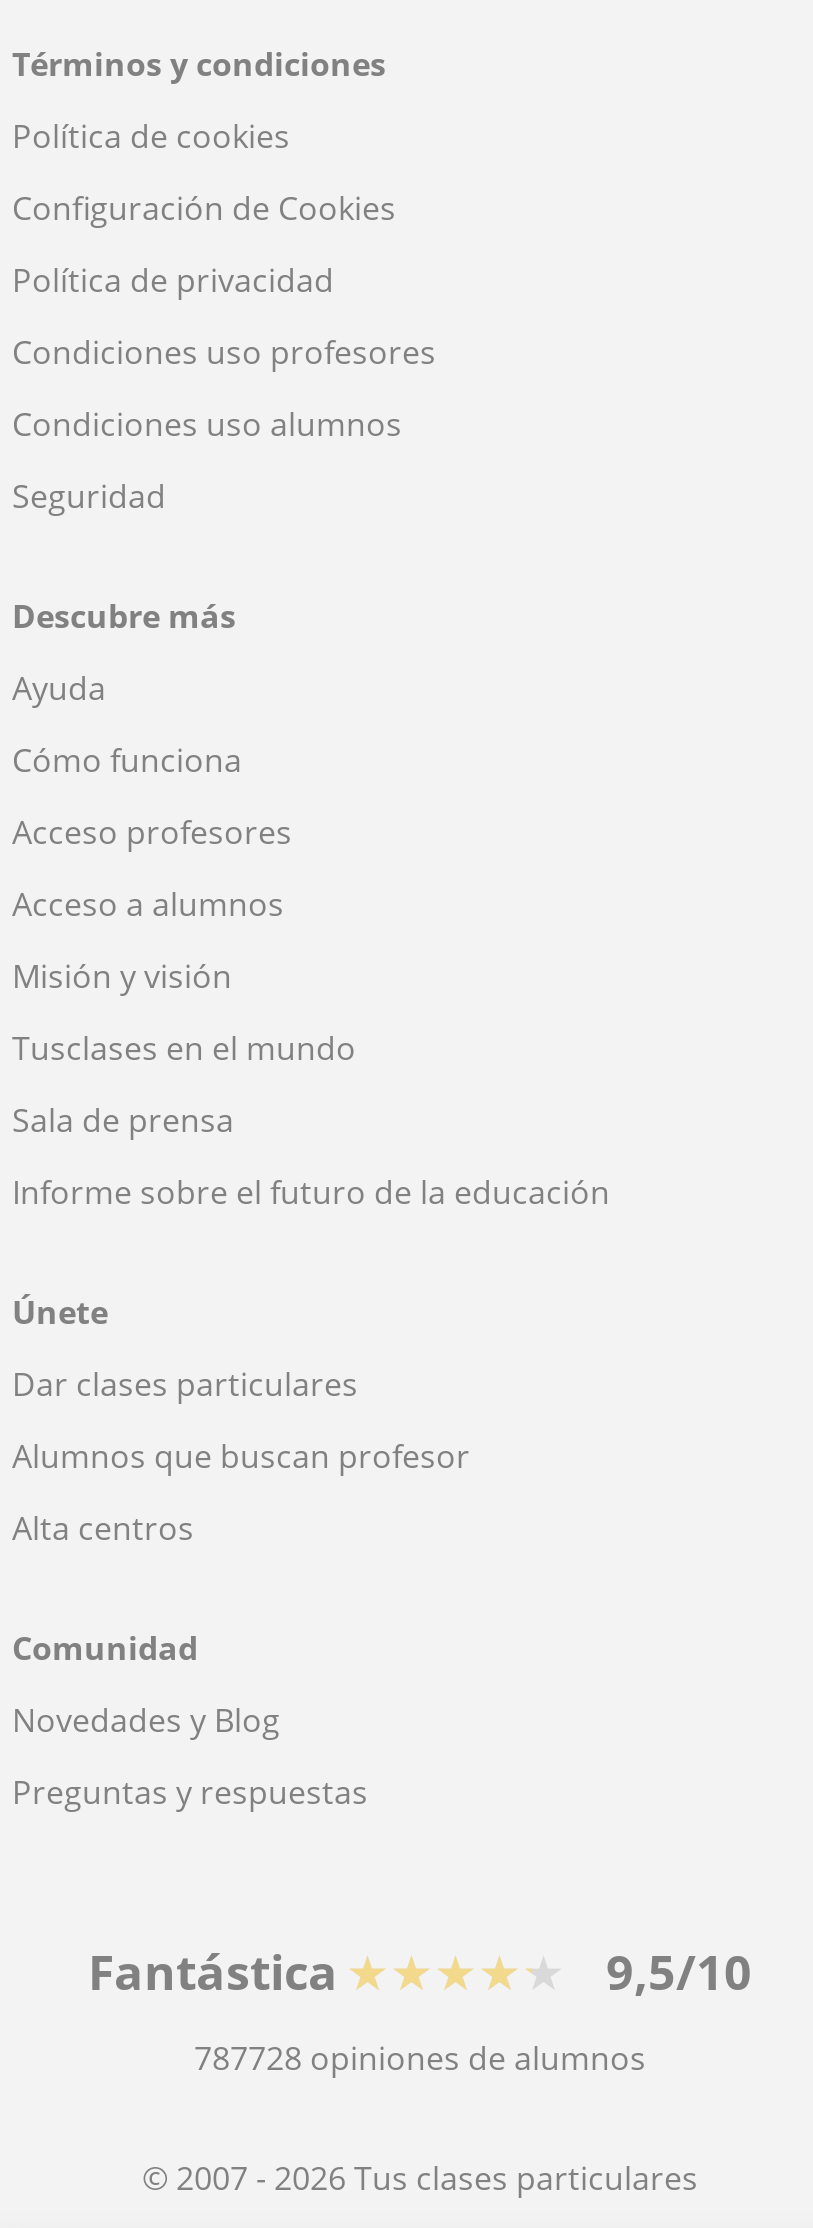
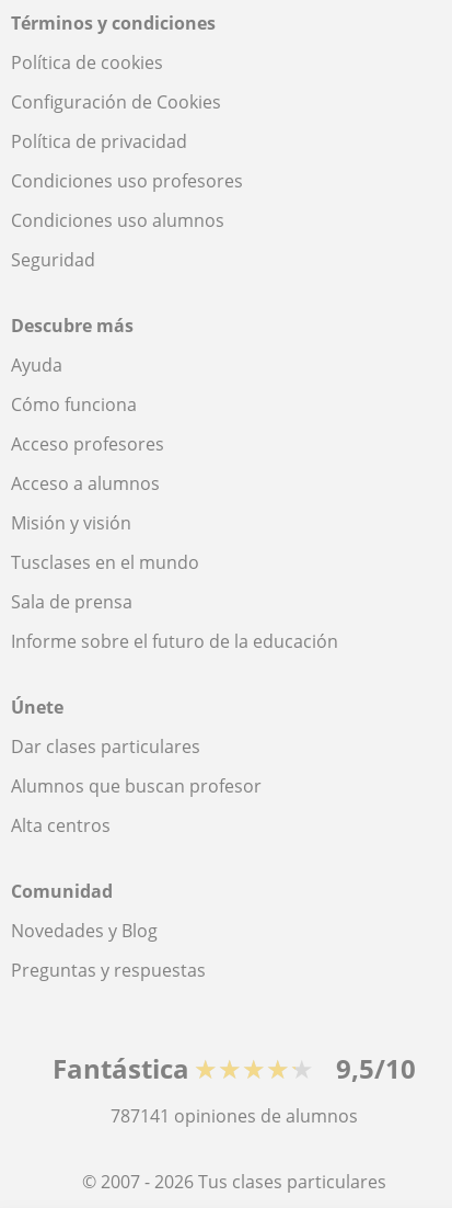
[194,2036,646,2080] 787728 opiniones de alumnos -> [111,1104,358,1128] 787141 opiniones de alumnos

